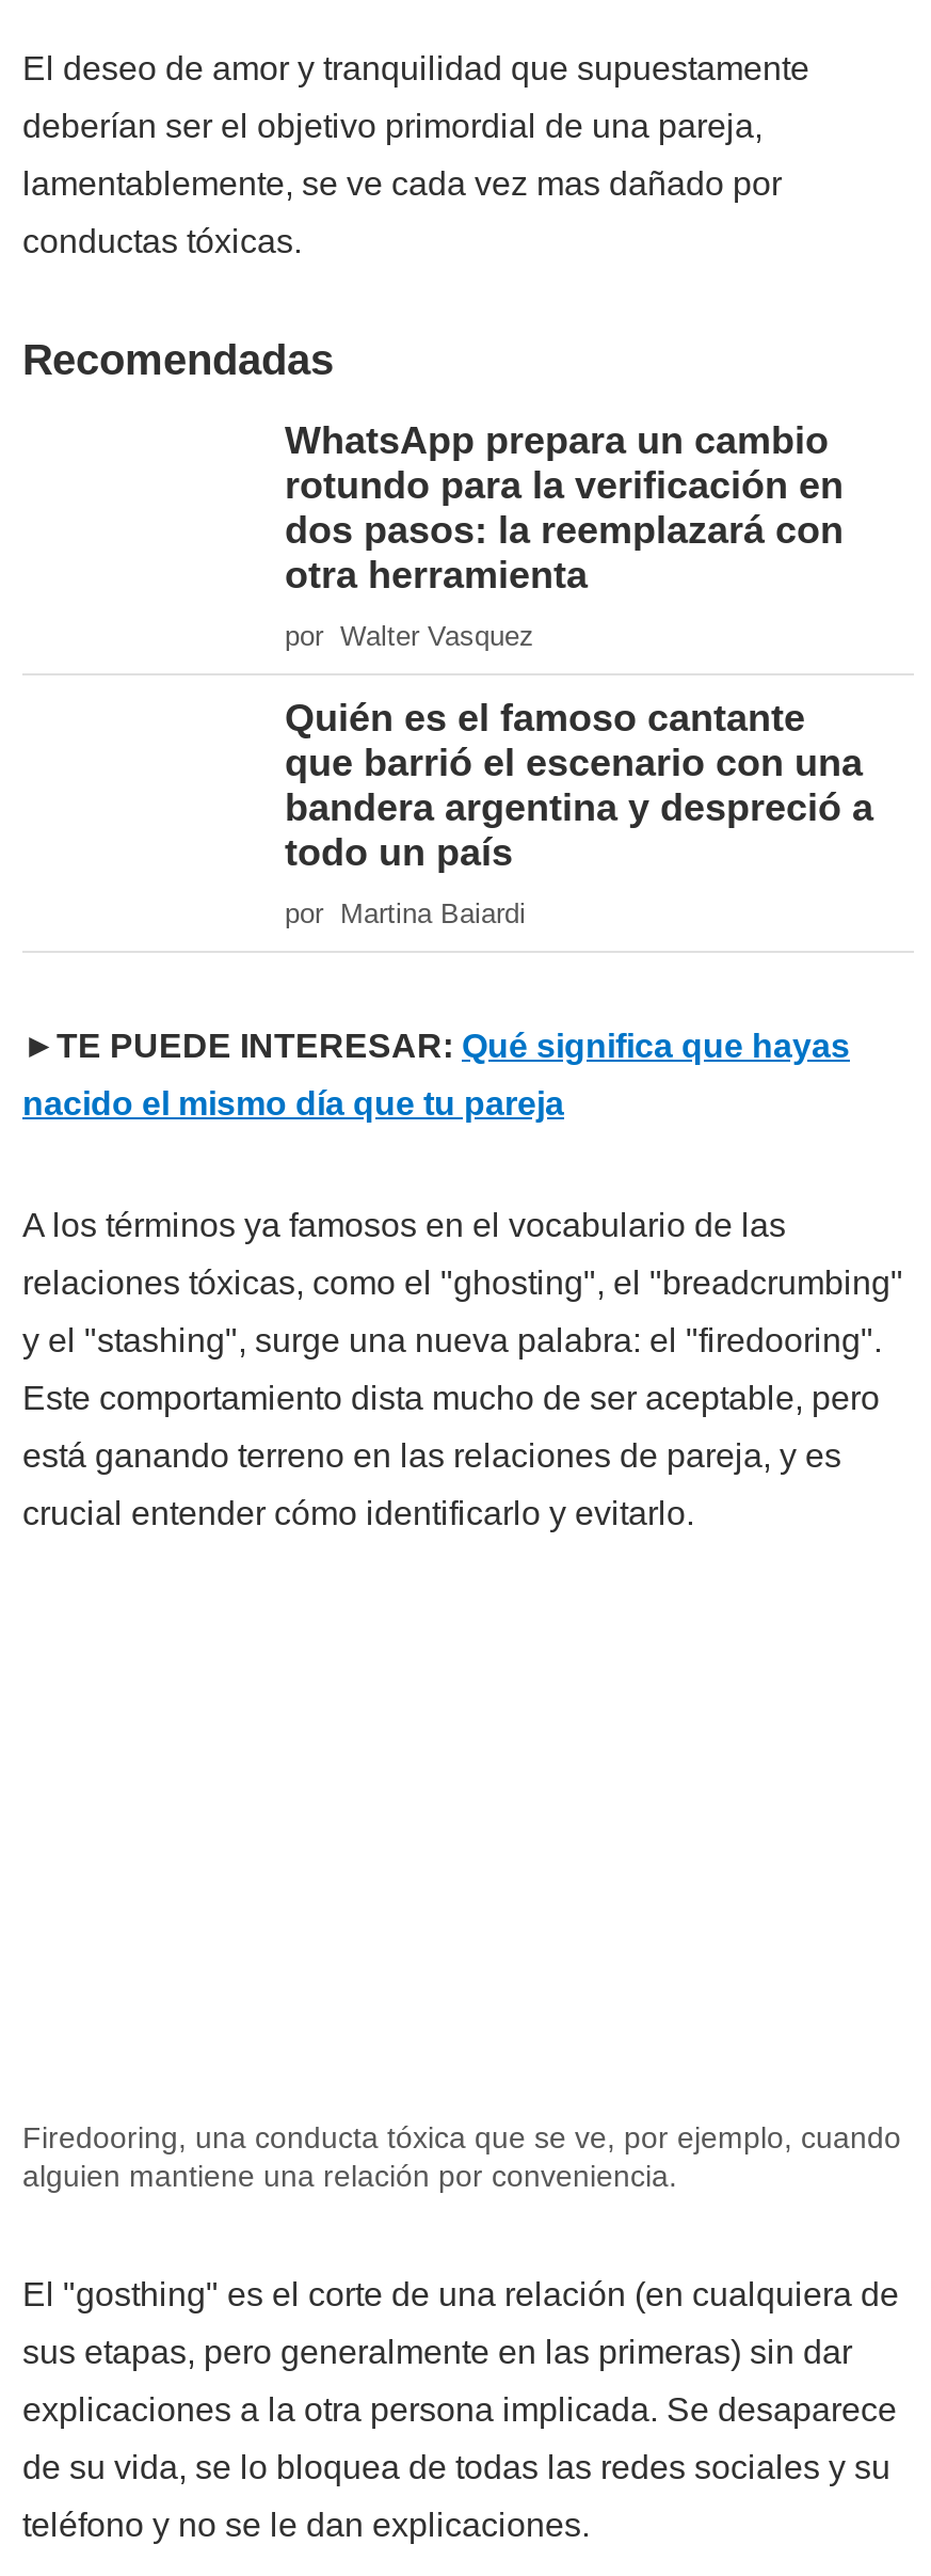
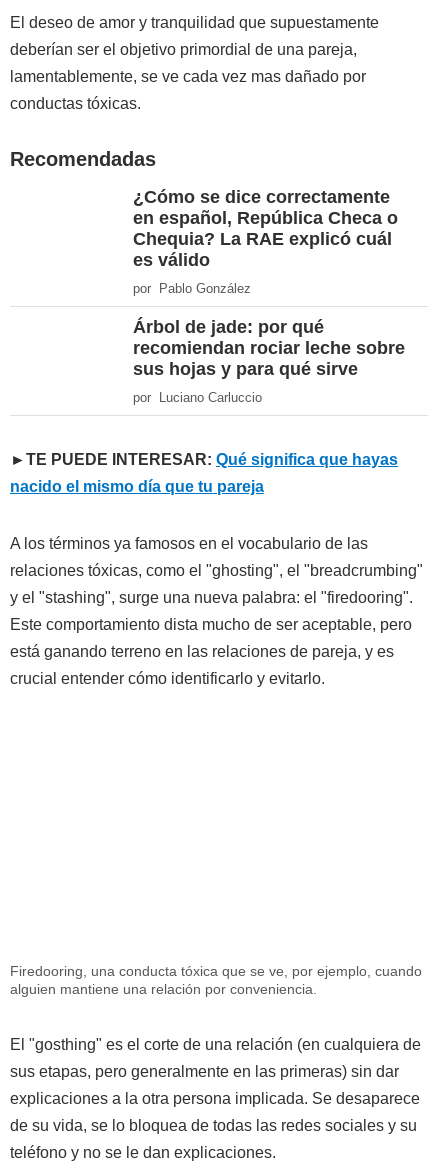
[285,420,844,597] WhatsApp prepara un cambio | rotundo para la verificación en | dos pasos: la reemplazará con | otra herramienta -> [133,187,398,270] ¿Cómo se dice correctamente | en español, República Checa o | Chequia? La RAE explicó cuál | es válido
[285,621,534,653] por Walter Vasquez -> [133,281,251,296] por Pablo González
[285,698,873,875] Quién es el famoso cantante | que barrió el escenario con una | bandera argentina y despreció a | todo un país -> [133,317,405,379] Árbol de jade: por qué | recomiendan rociar leche sobre | sus hojas y para qué sirve
[285,898,526,930] por Martina Baiardi -> [133,390,262,405] por Luciano Carluccio

